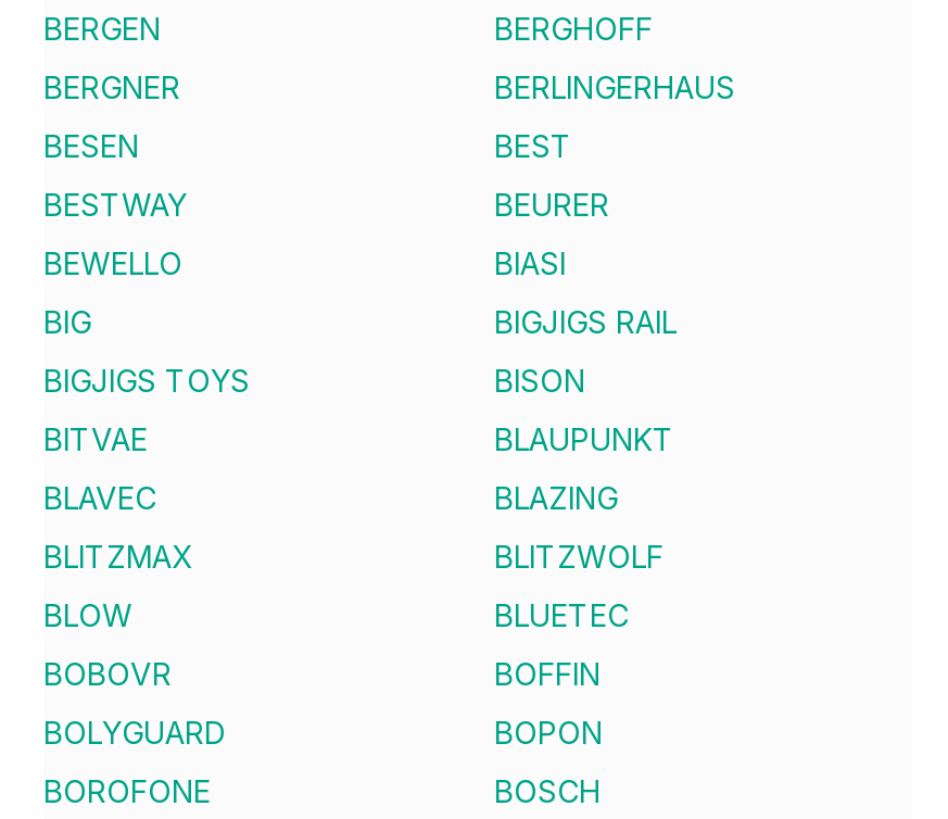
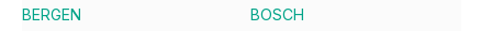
[43,10,735,809] BERGHOFF | BERGNER | BERLINGERHAUS | BESEN | BEST | BESTWAY | BEURER | BEWELLO | BIASI | BIG | BIGJIGS RAIL | BIGJIGS TOYS | BISON | BITVAE | BLAUPUNKT | BLAVEC | BLAZING | BLITZMAX | BLITZWOLF | BLOW | BLUETEC | BOBOVR | BOFFIN | BOLYGUARD | BOPON | BOROFONE -> none

